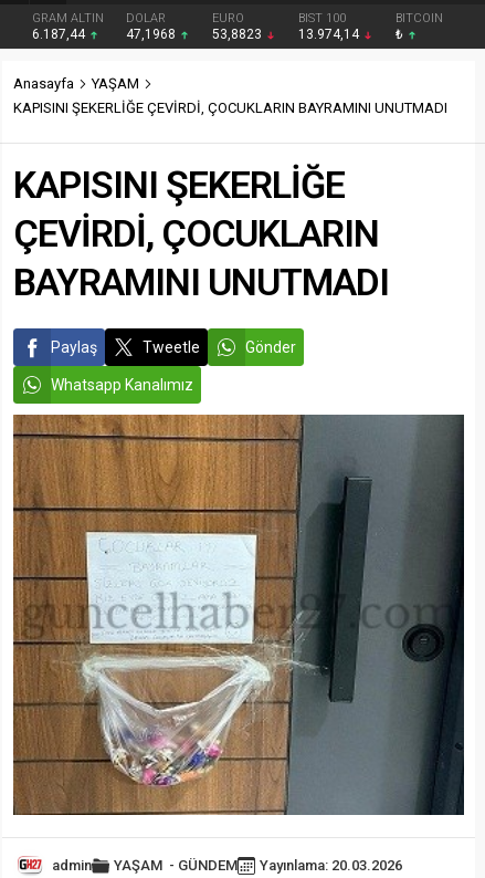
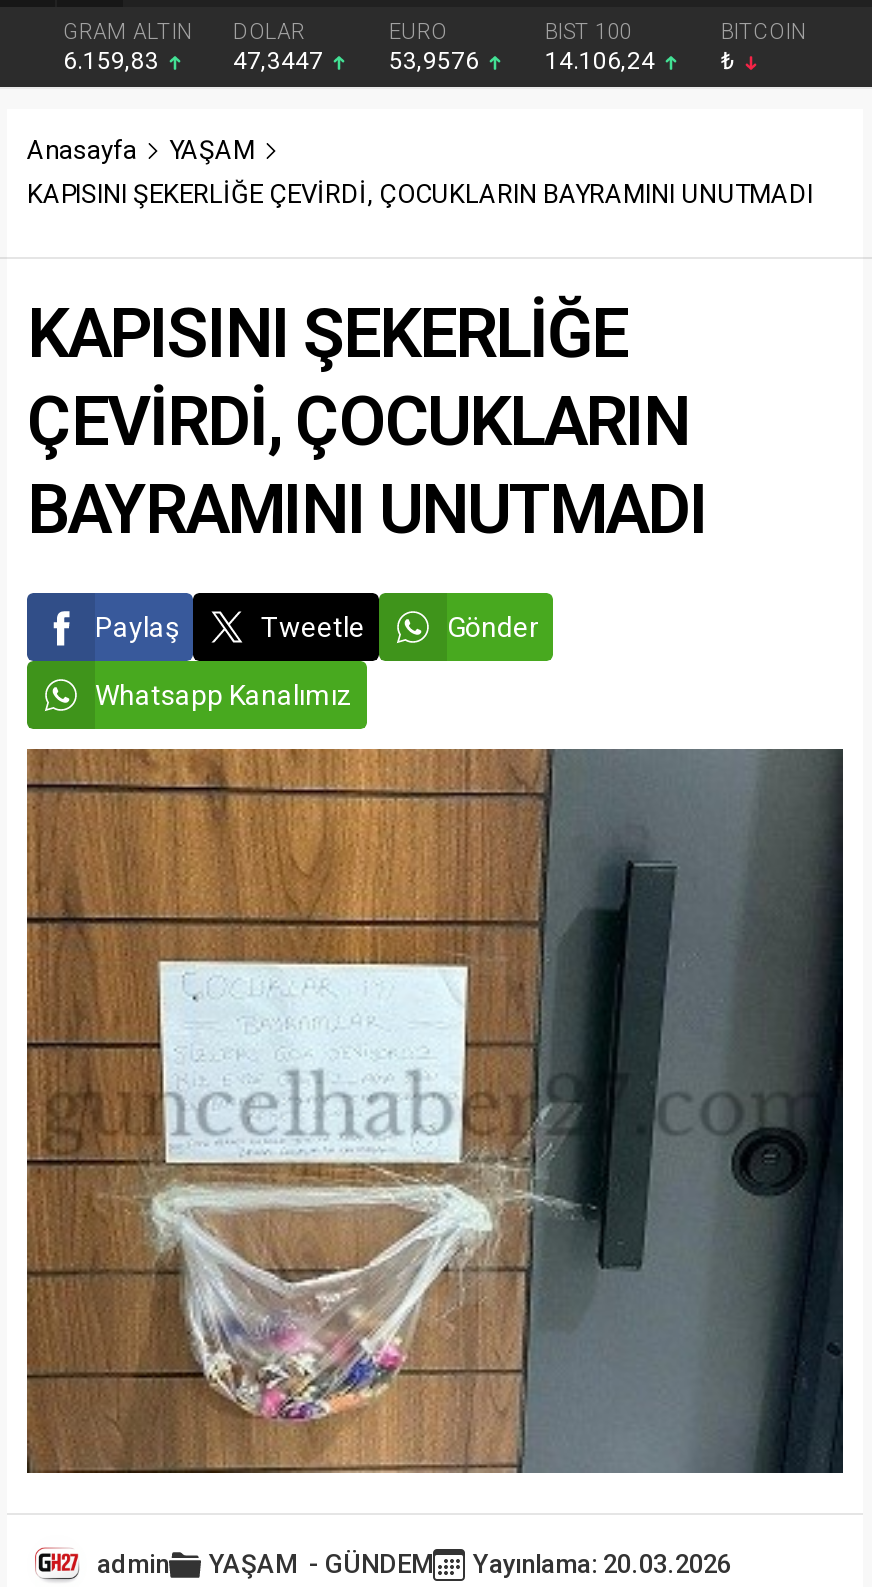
[32,27,88,42] 6.187,44 -> [63,47,165,75] 6.159,83
[126,27,179,42] 47,1968 -> [233,47,329,75] 47,3447
[212,27,265,42] 53,8823 -> [389,47,485,75] 53,9576
[298,27,362,42] 13.974,14 -> [545,47,661,75] 14.106,24

